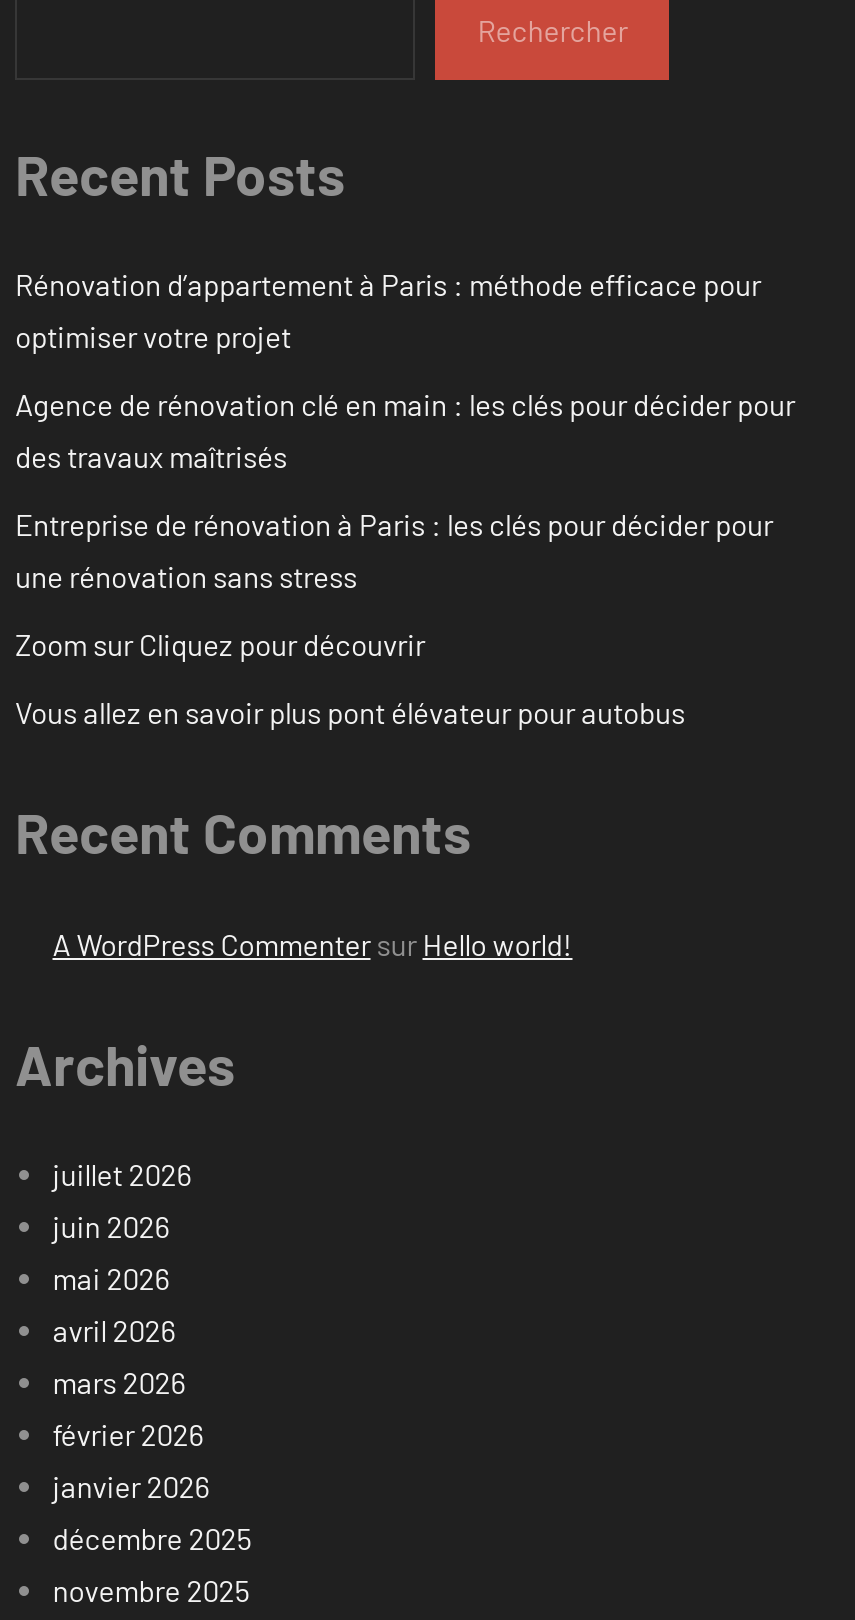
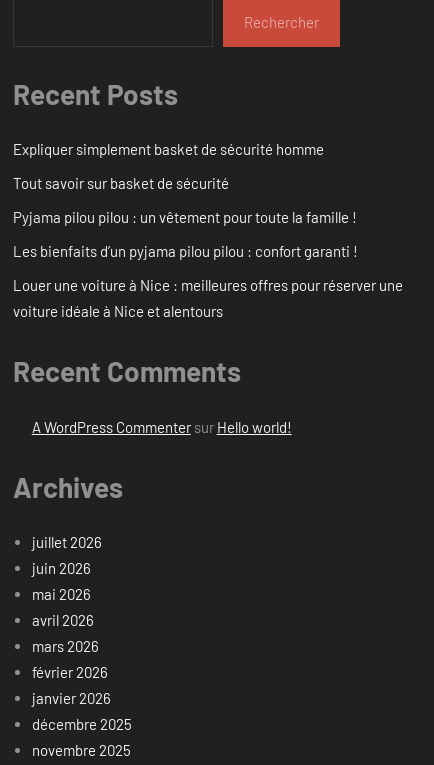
[15,267,761,355] Rénovation d’appartement à Paris : méthode efficace pour | optimiser votre projet -> [13,140,324,158] Expliquer simplement basket de sécurité homme
[15,387,795,475] Agence de rénovation clé en main : les clés pour décider pour | des travaux maîtrisés -> [13,174,229,192] Tout savoir sur basket de sécurité
[15,507,773,595] Entreprise de rénovation à Paris : les clés pour décider pour | une rénovation sans stress -> [13,208,357,226] Pyjama pilou pilou : un vêtement pour toute la famille !
[15,627,425,663] Zoom sur Cliquez pour découvrir -> [13,242,358,260] Les bienfaits d’un pyjama pilou pilou : confort garanti !
[15,695,685,731] Vous allez en savoir plus pont élévateur pour autobus -> [13,276,403,320] Louer une voiture à Nice : meilleures offres pour réserver une | voiture idéale à Nice et alentours

